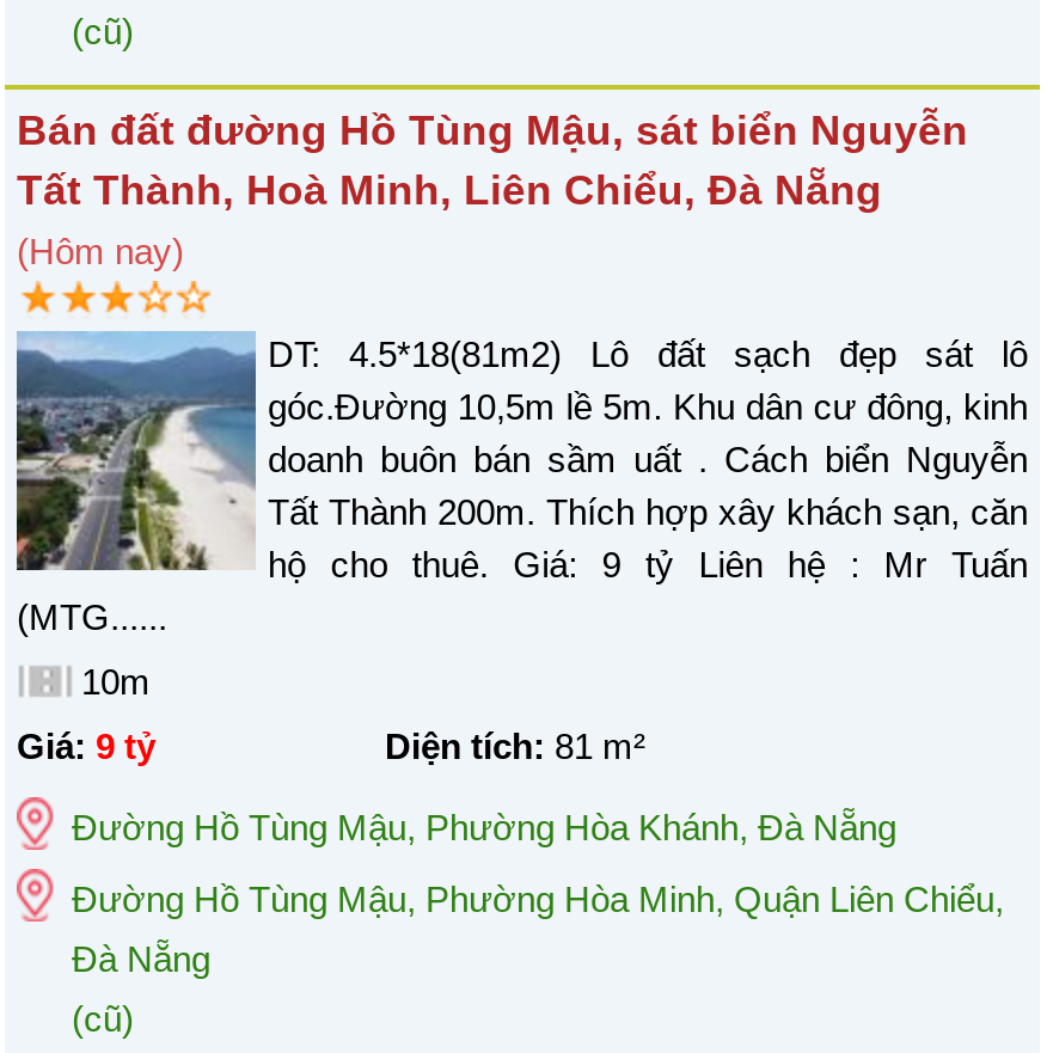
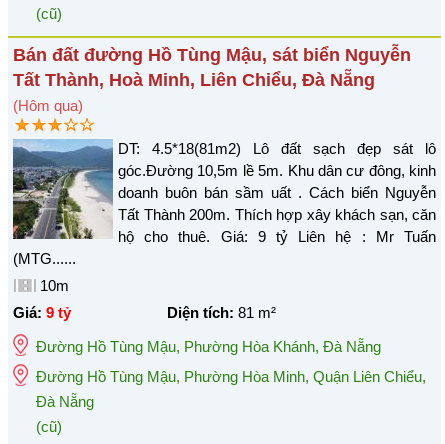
[17,231,184,271] (Hôm nay) -> [13,97,83,114] (Hôm qua)

